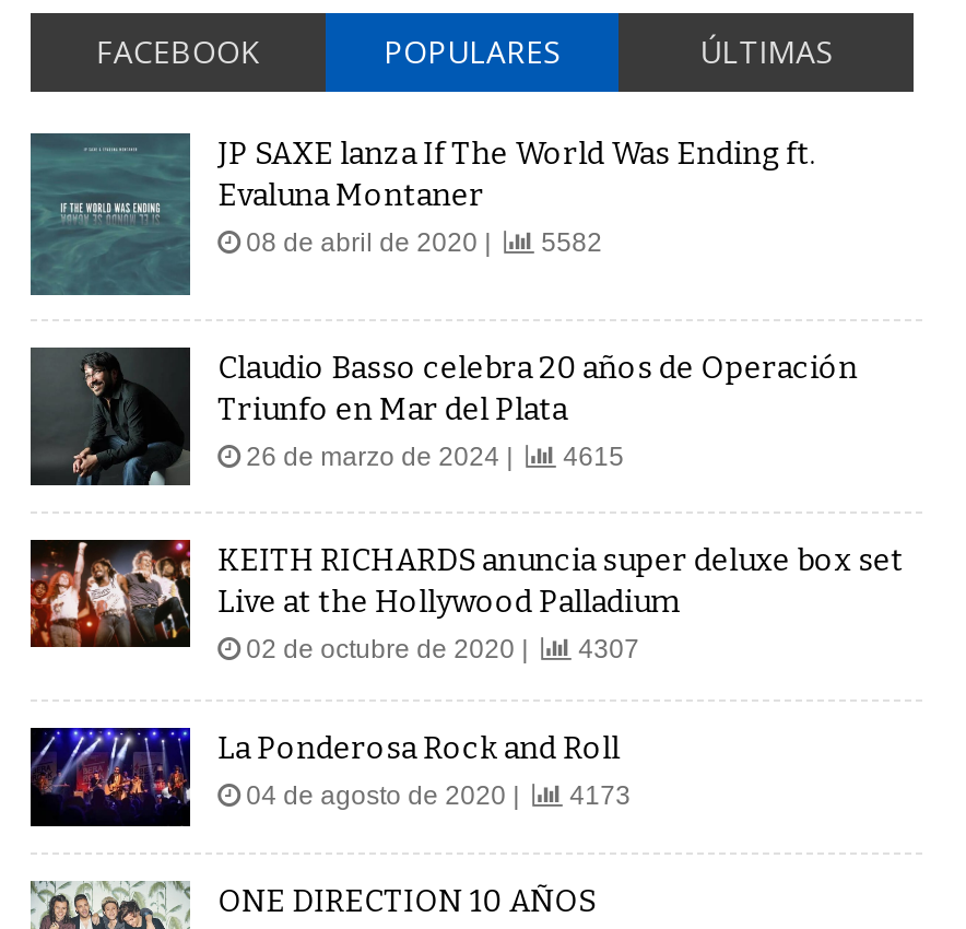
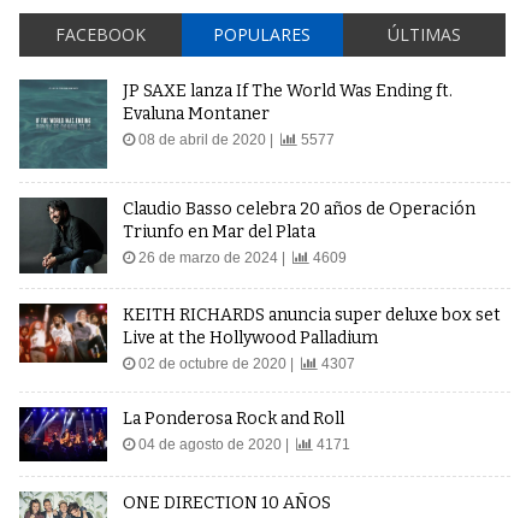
[535,228,603,259] 5582 -> [297,132,334,149] 5577
[557,442,624,473] 4615 -> [309,250,346,267] 4609
[563,781,631,812] 4173 -> [313,436,350,453] 4171

